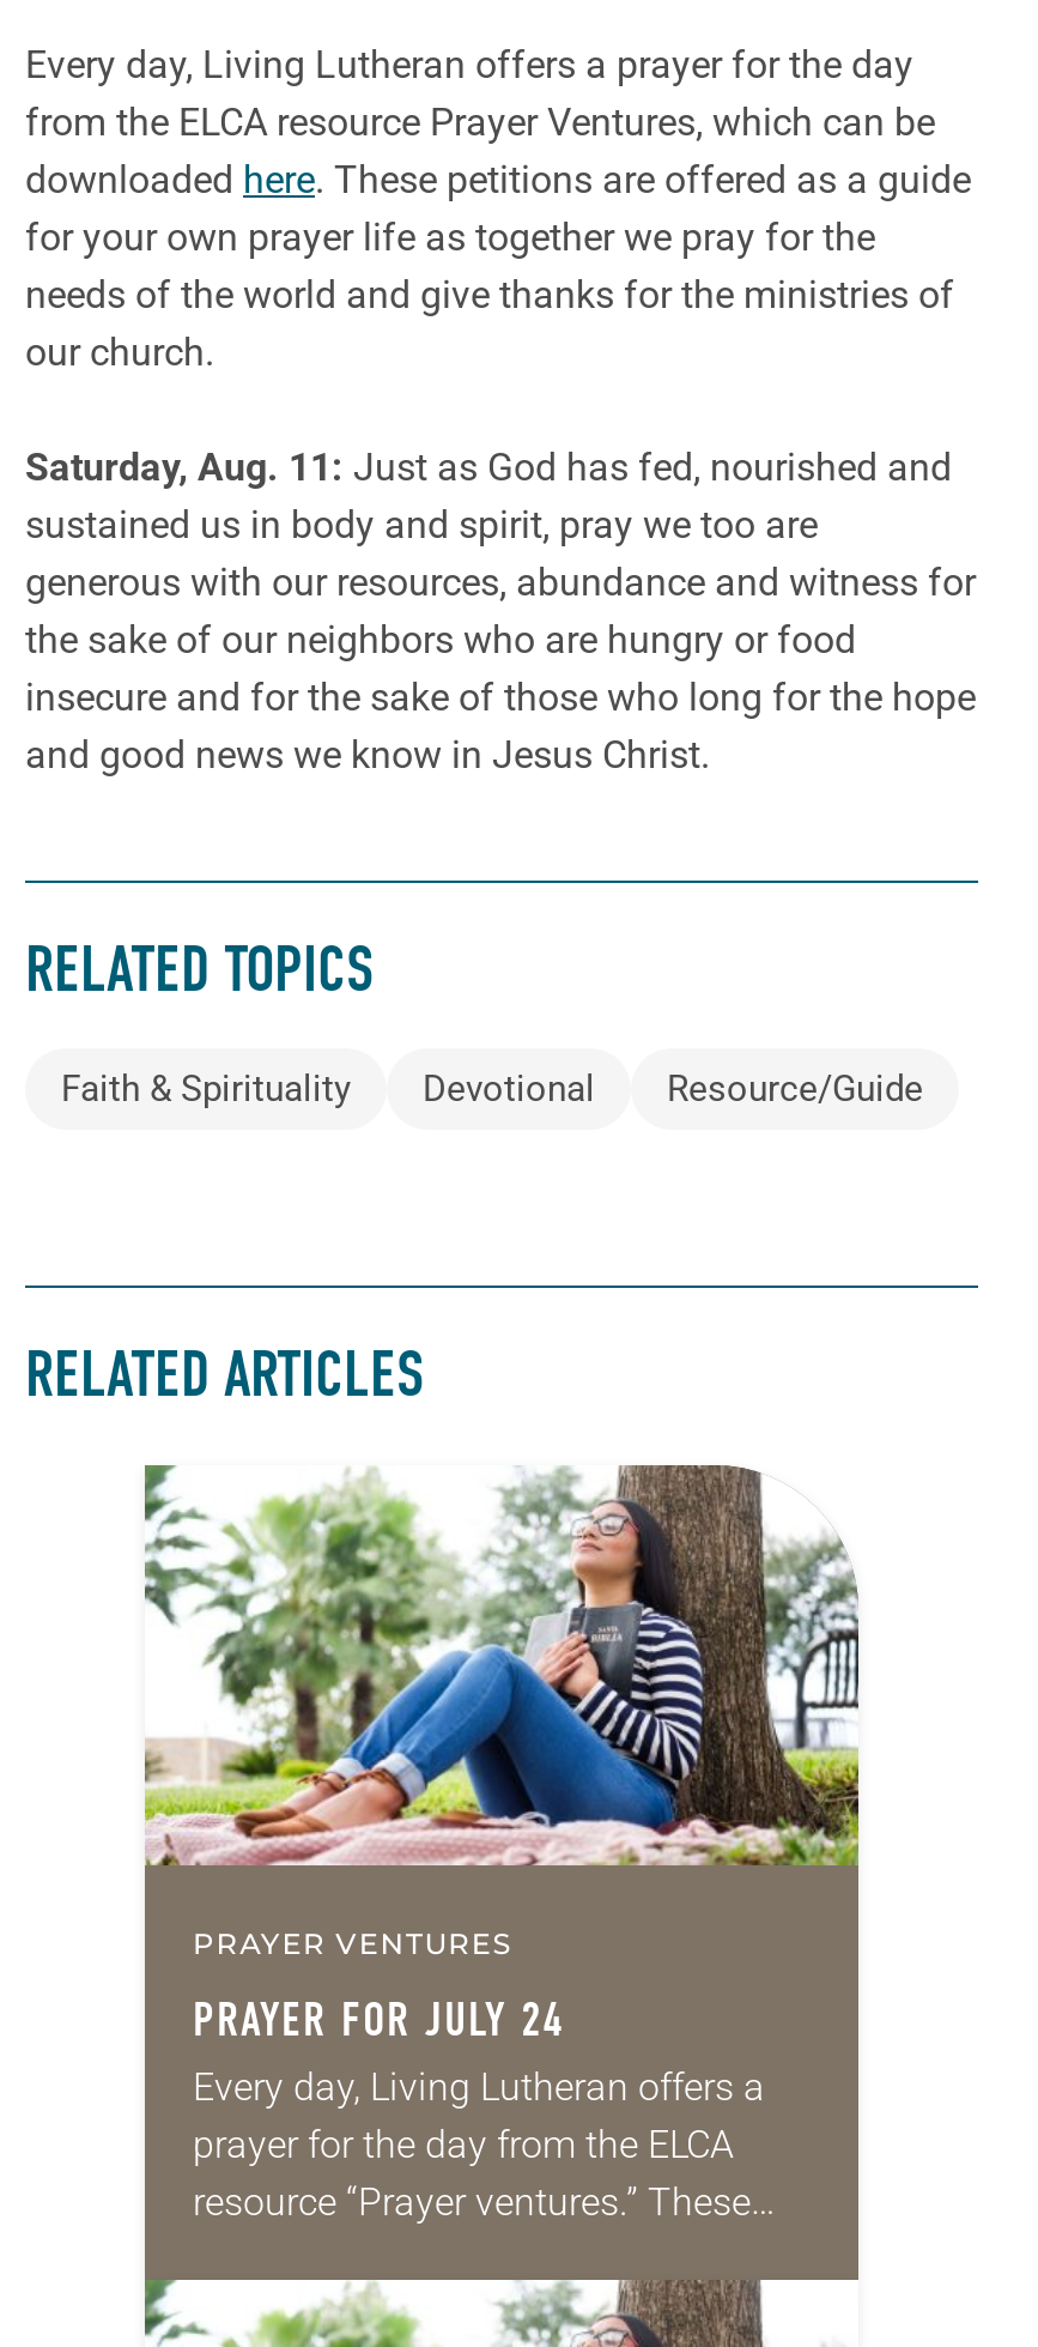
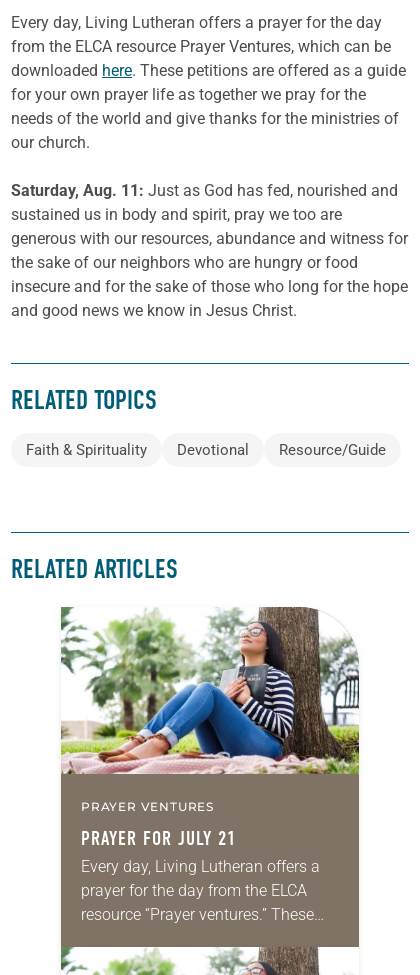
[193,1991,564,2046] PRAYER FOR JULY 24 -> [81,826,236,849] PRAYER FOR JULY 21

